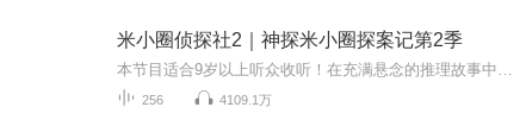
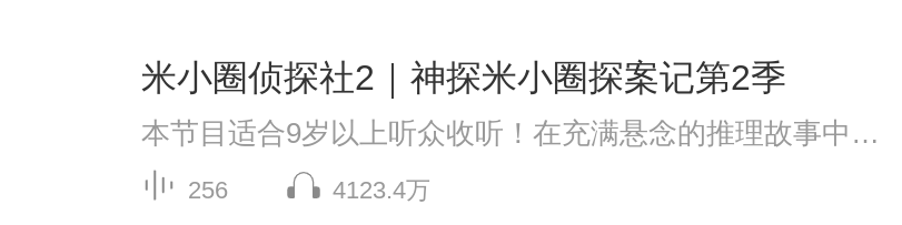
[219,92,272,107] 4109.1万 -> [333,176,430,202] 4123.4万

